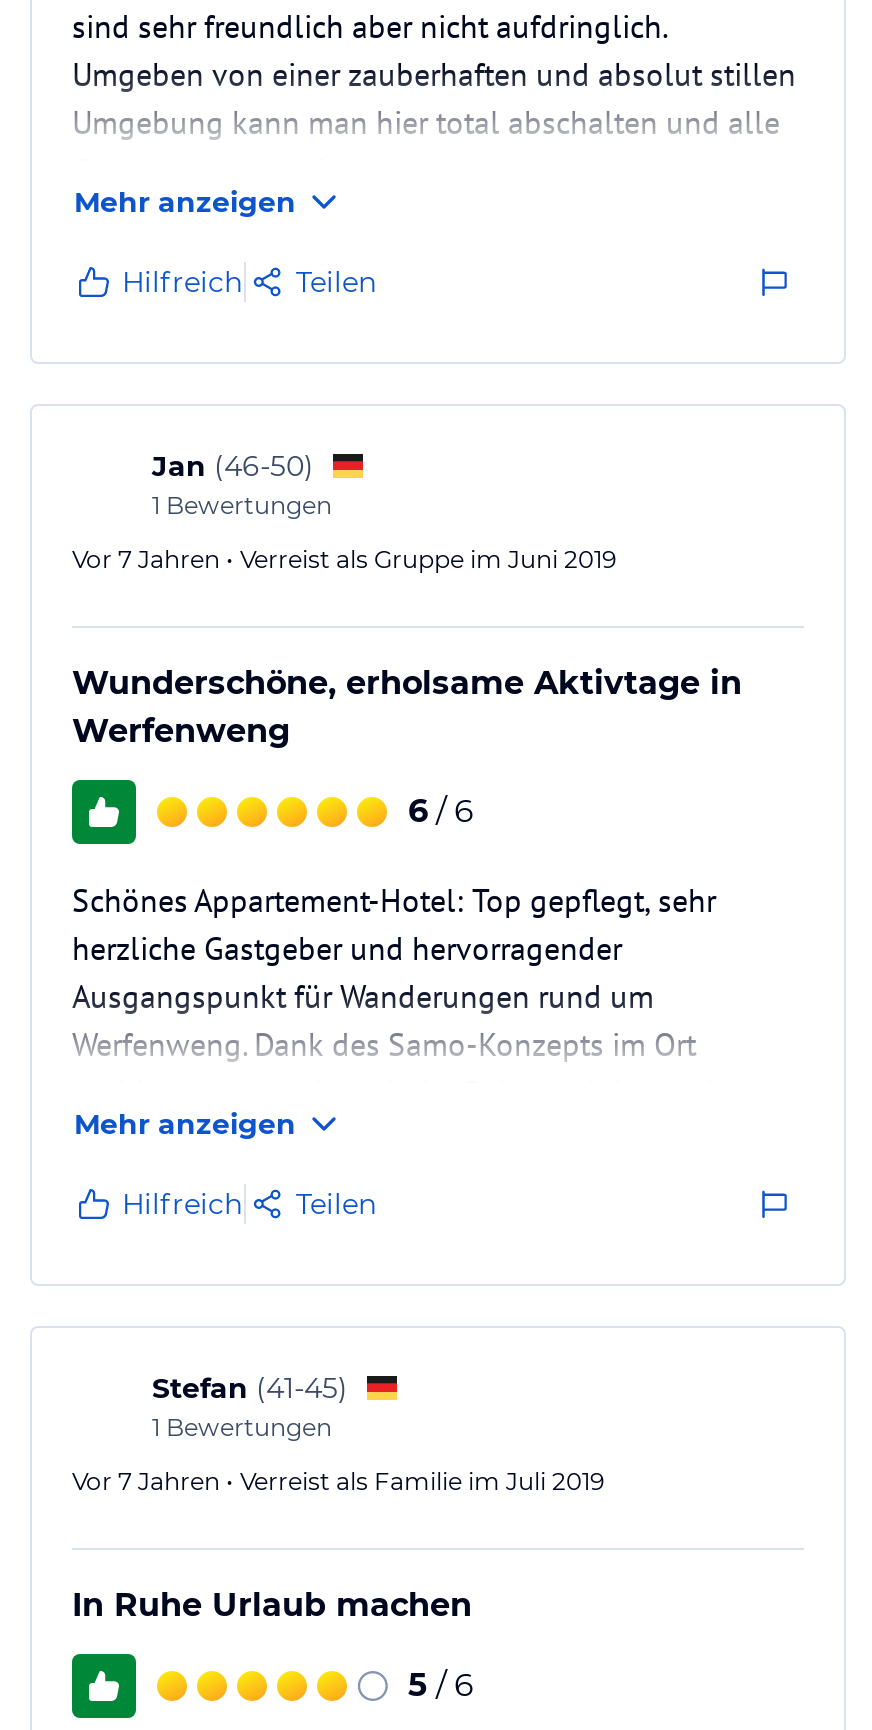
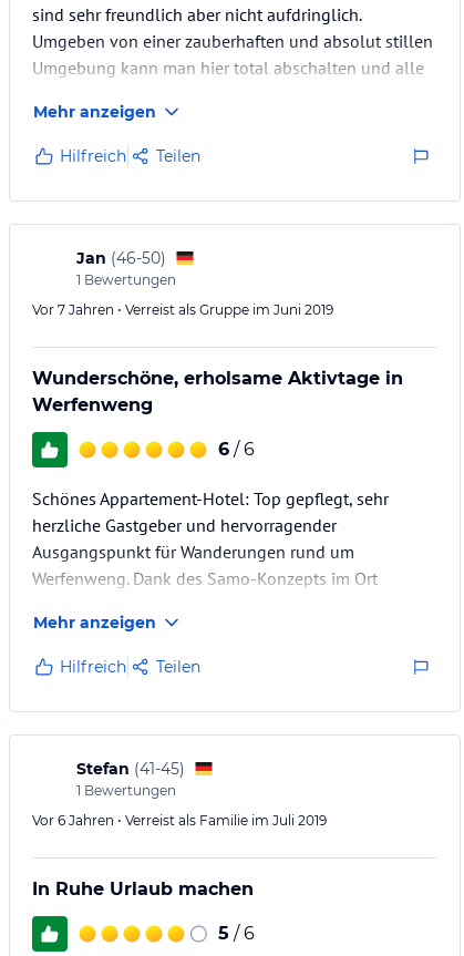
[72,1465,604,1495] Vor 7 Jahren • Verreist als Familie im Juli 2019 -> [32,812,327,828] Vor 6 Jahren • Verreist als Familie im Juli 2019

